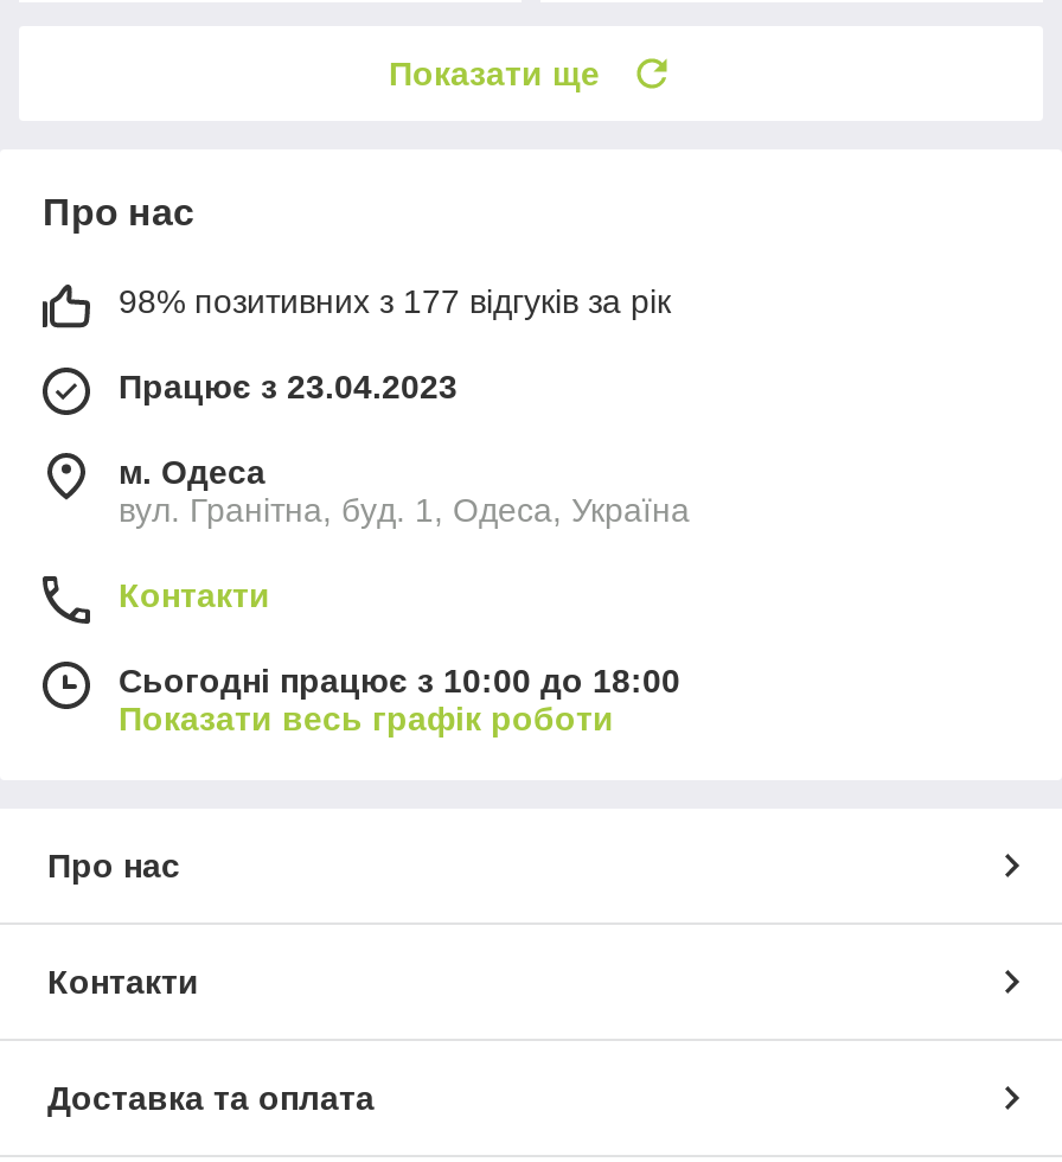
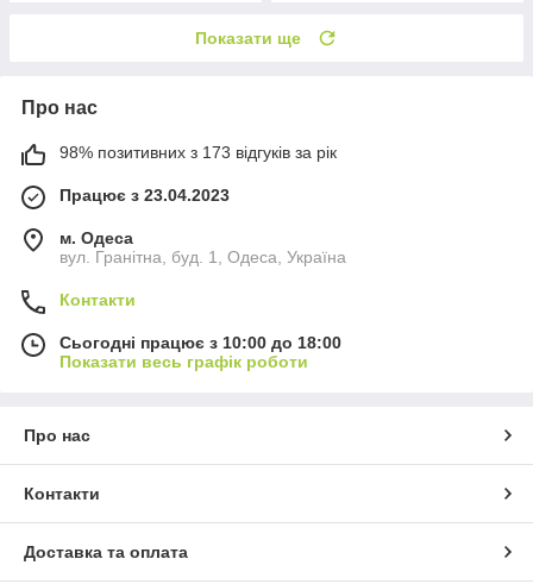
[119,282,671,320] 98% позитивних з 177 відгуків за рік -> [59,142,337,162] 98% позитивних з 173 відгуків за рік

